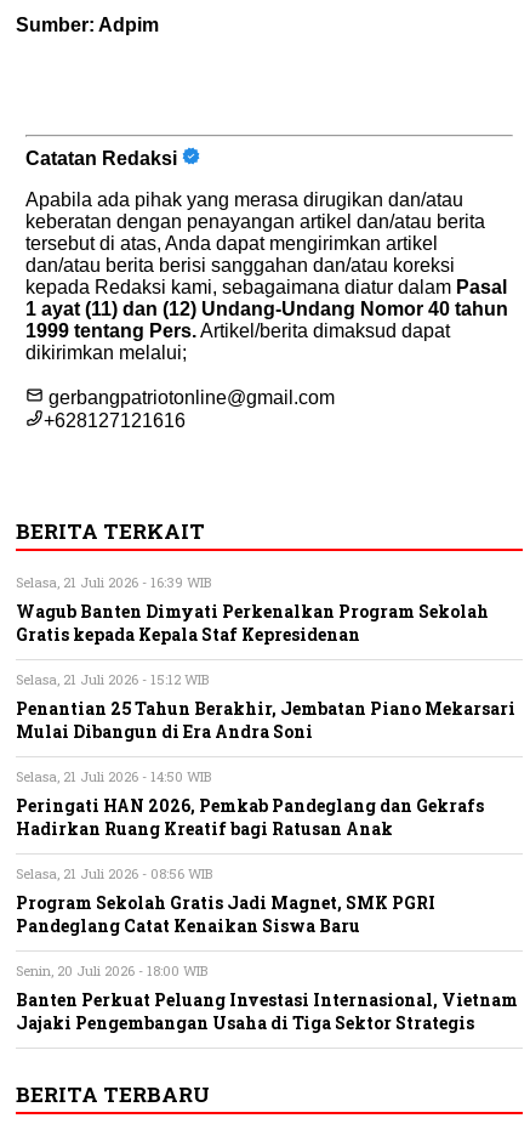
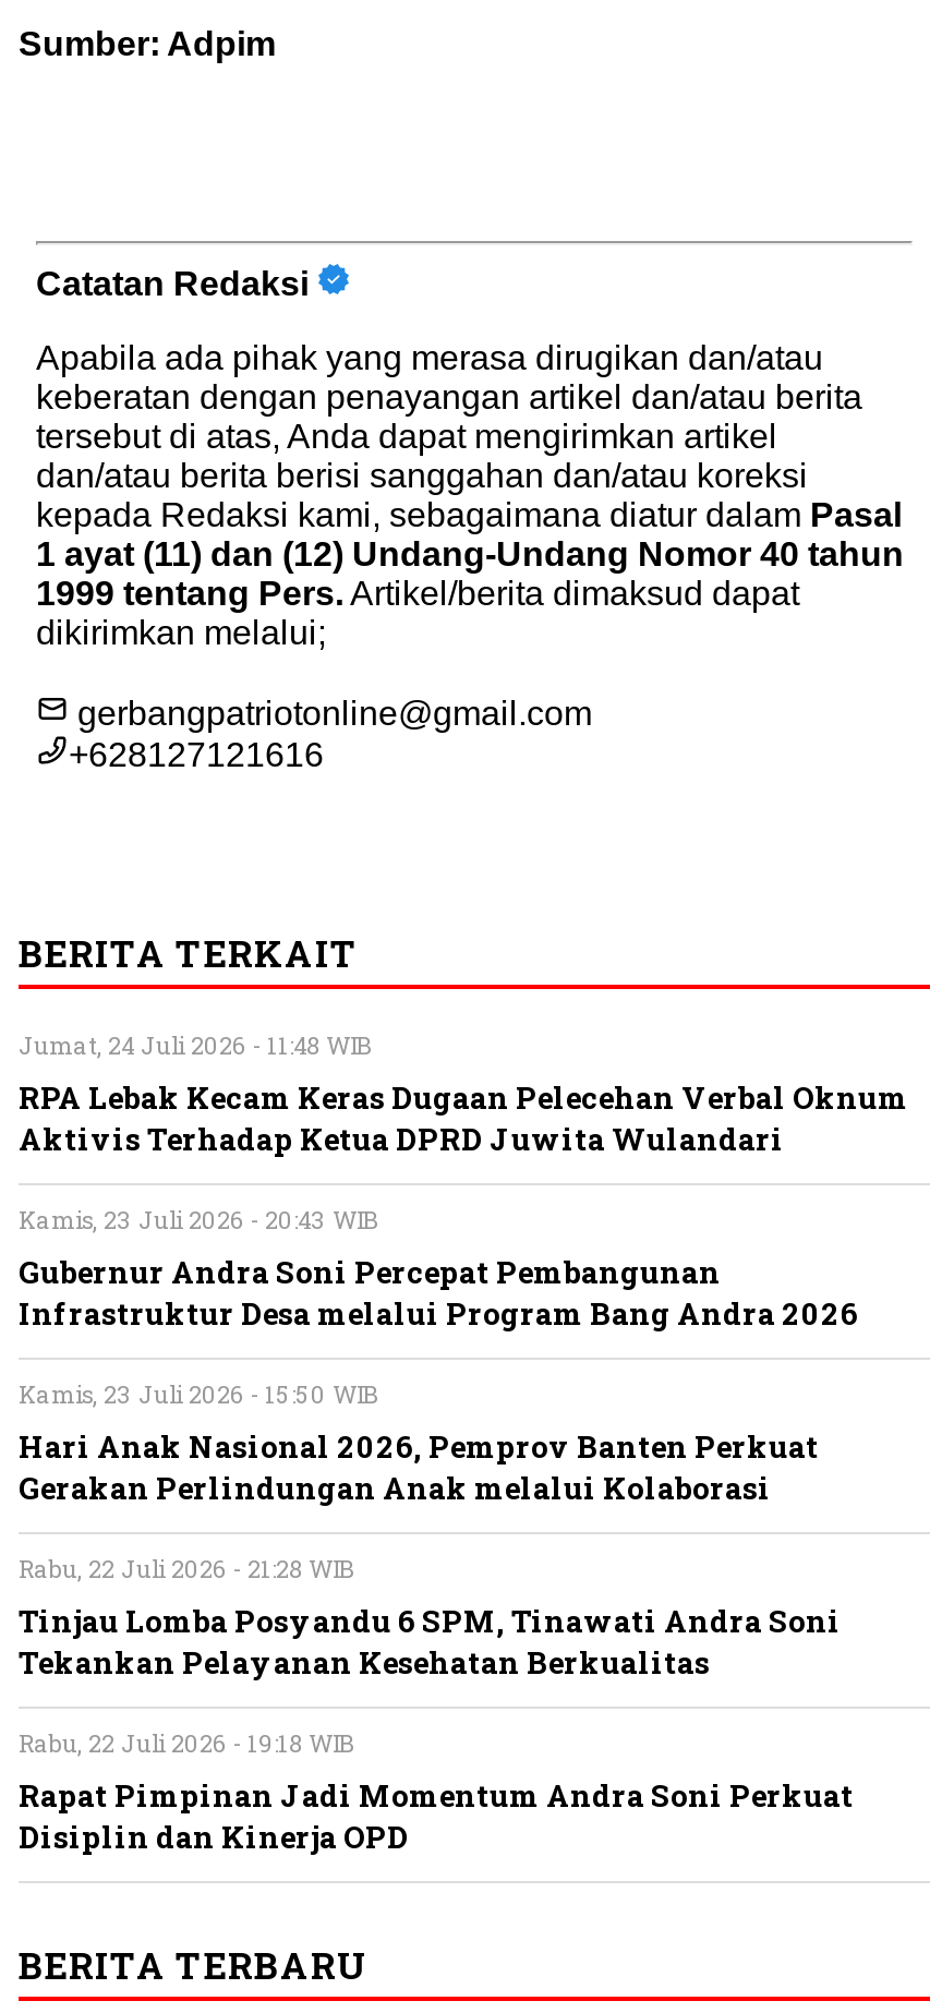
[16,574,489,646] Selasa, 21 Juli 2026 - 16:39 WIB | Wagub Banten Dimyati Perkenalkan Program Sekolah | Gratis kepada Kepala Staf Kepresidenan -> [19,1029,908,1160] Jumat, 24 Juli 2026 - 11:48 WIB | RPA Lebak Kecam Keras Dugaan Pelecehan Verbal Oknum | Aktivis Terhadap Ketua DPRD Juwita Wulandari
[16,671,515,743] Selasa, 21 Juli 2026 - 15:12 WIB | Penantian 25 Tahun Berakhir, Jembatan Piano Mekarsari | Mulai Dibangun di Era Andra Soni -> [19,1204,858,1335] Kamis, 23 Juli 2026 - 20:43 WIB | Gubernur Andra Soni Percepat Pembangunan | Infrastruktur Desa melalui Program Bang Andra 2026
[16,768,484,841] Selasa, 21 Juli 2026 - 14:50 WIB | Peringati HAN 2026, Pemkab Pandeglang dan Gekrafs | Hadirkan Ruang Kreatif bagi Ratusan Anak -> [19,1378,819,1509] Kamis, 23 Juli 2026 - 15:50 WIB | Hari Anak Nasional 2026, Pemprov Banten Perkuat | Gerakan Perlindungan Anak melalui Kolaborasi
[16,865,435,938] Selasa, 21 Juli 2026 - 08:56 WIB | Program Sekolah Gratis Jadi Magnet, SMK PGRI | Pandeglang Catat Kenaikan Siswa Baru -> [19,1553,841,1684] Rabu, 22 Juli 2026 - 21:28 WIB | Tinjau Lomba Posyandu 6 SPM, Tinawati Andra Soni | Tekankan Pelayanan Kesehatan Berkualitas
[16,962,518,1035] Senin, 20 Juli 2026 - 18:00 WIB | Banten Perkuat Peluang Investasi Internasional, Vietnam | Jajaki Pengembangan Usaha di Tiga Sektor Strategis -> [19,1727,854,1858] Rabu, 22 Juli 2026 - 19:18 WIB | Rapat Pimpinan Jadi Momentum Andra Soni Perkuat | Disiplin dan Kinerja OPD

